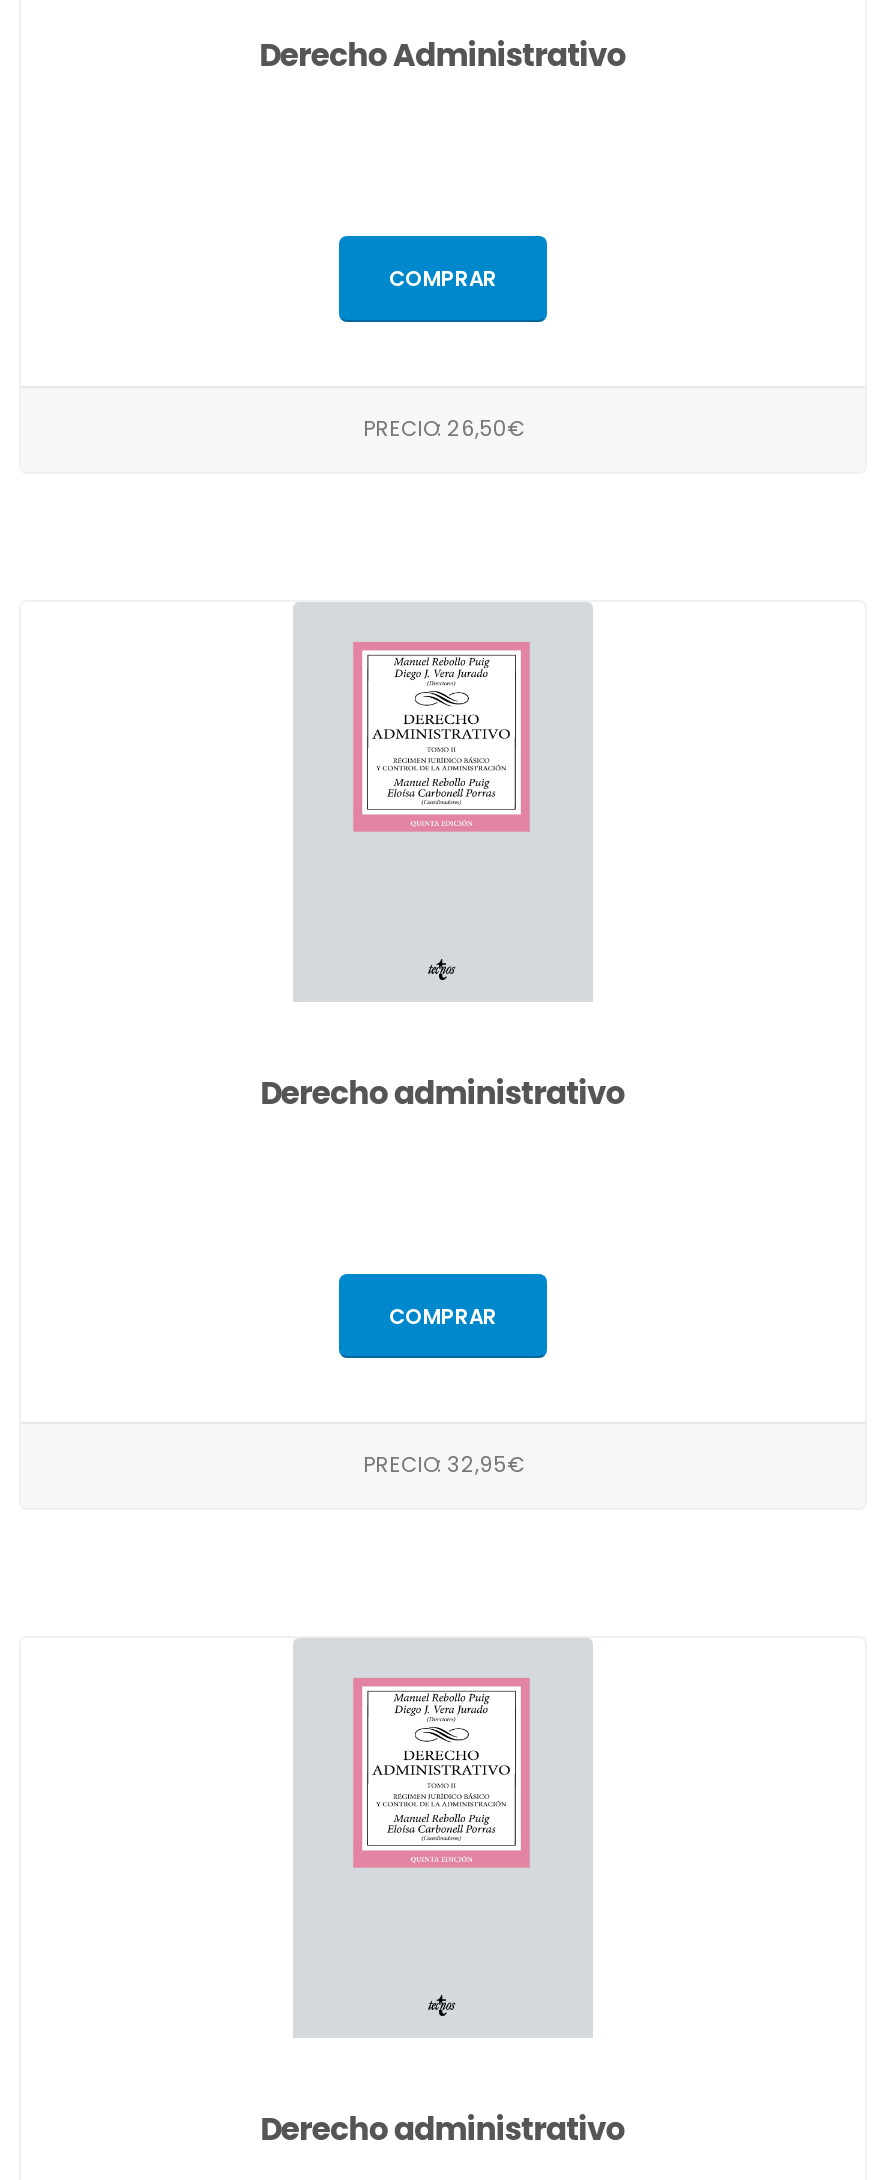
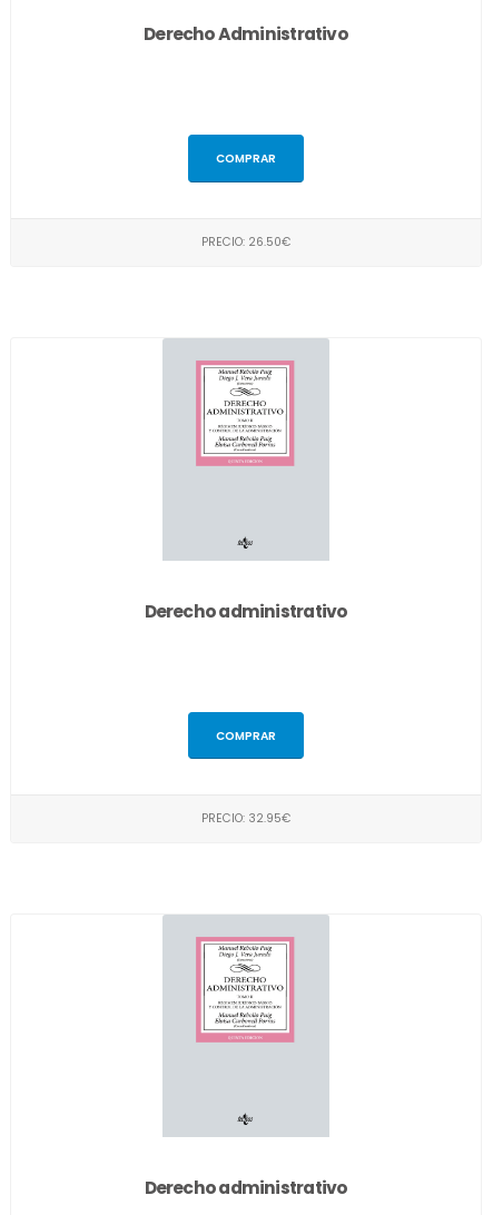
[363,413,523,443] PRECIO: 26,50€ -> [201,233,290,250] PRECIO: 26.50€
[363,1451,523,1481] PRECIO: 32,95€ -> [201,810,290,827] PRECIO: 32.95€

